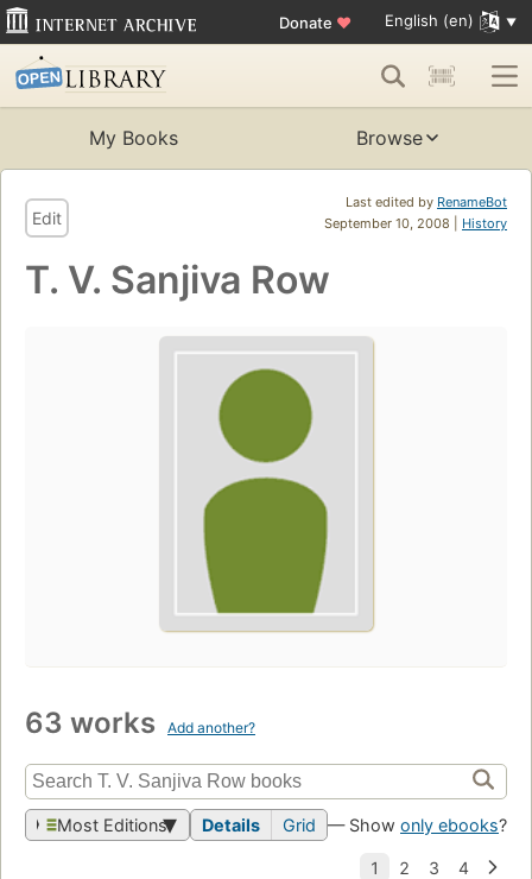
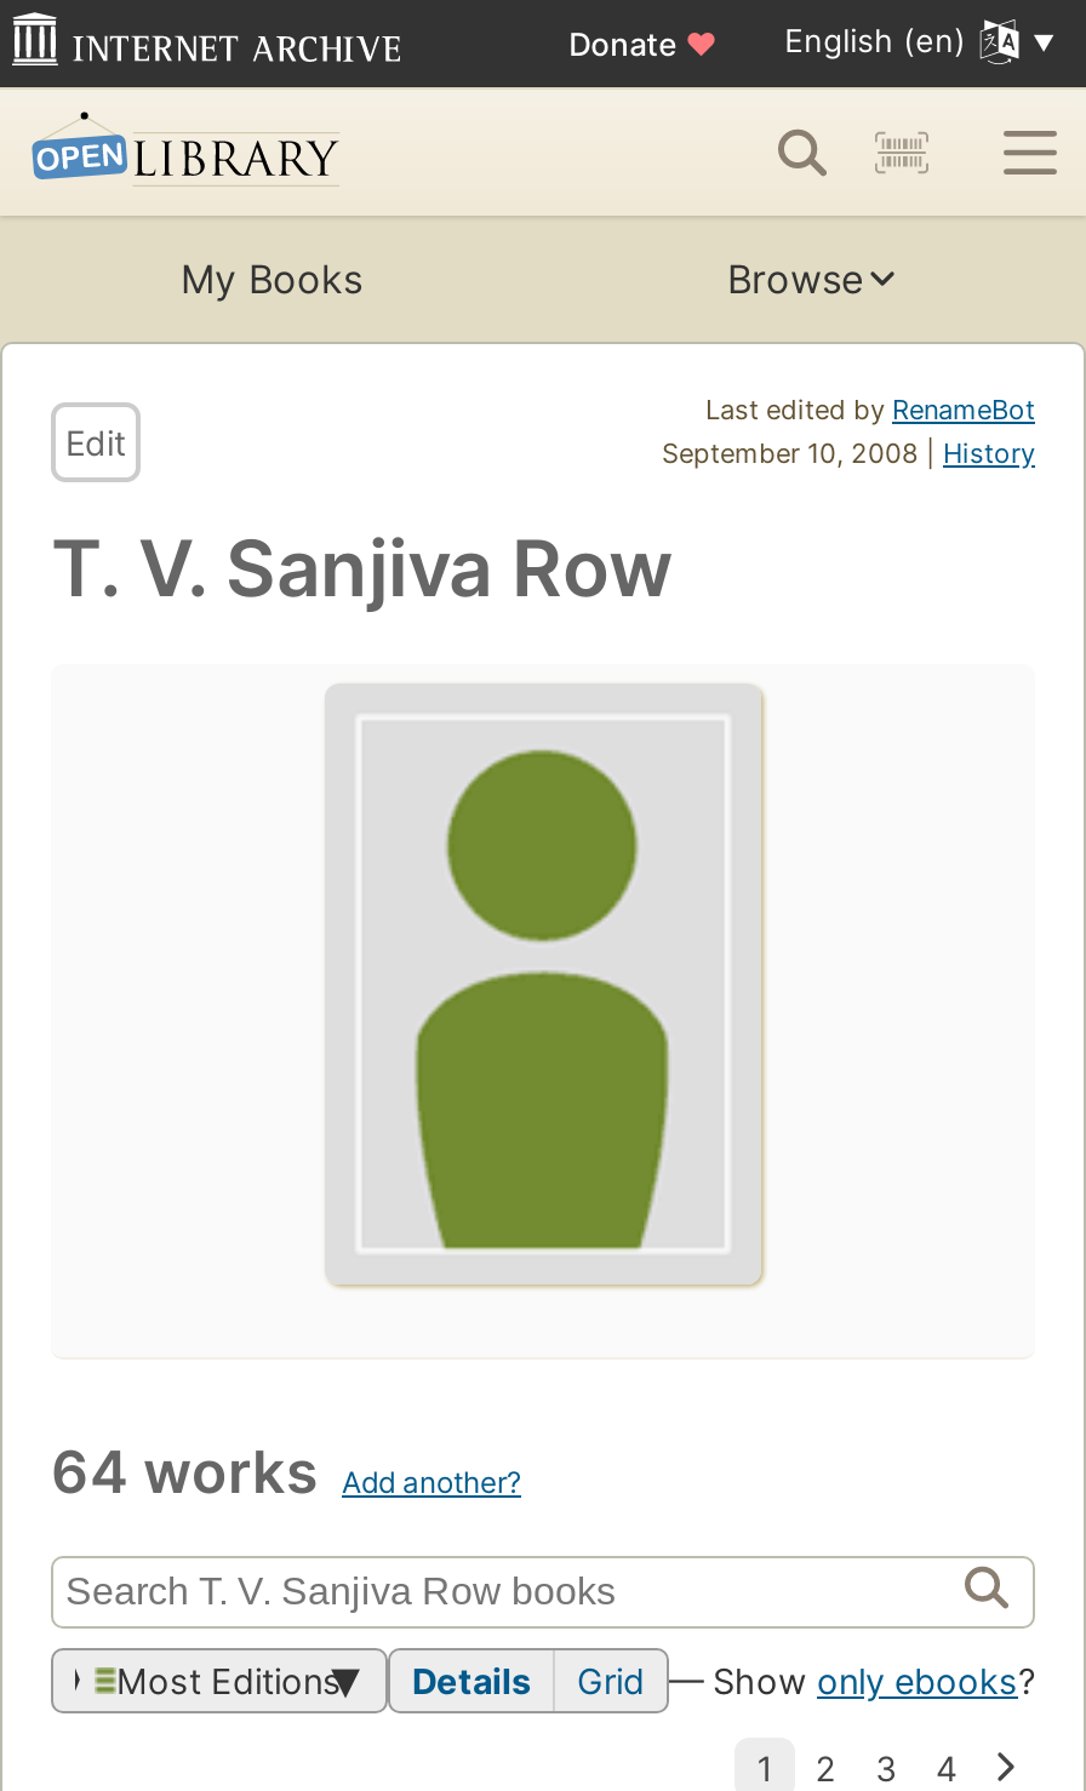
[25,705,255,740] 63 works Add another? -> [51,1436,521,1507] 64 works Add another?

